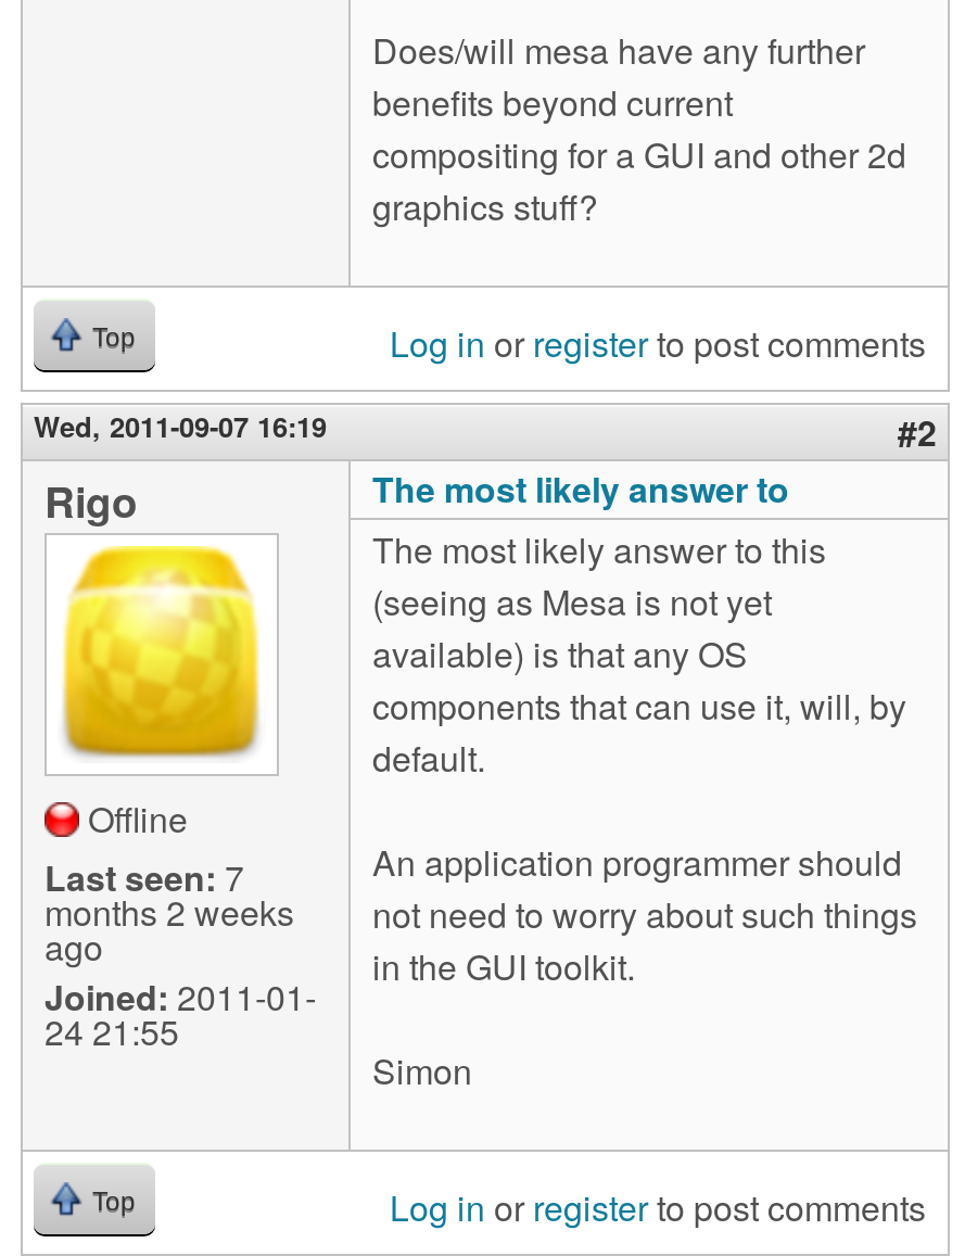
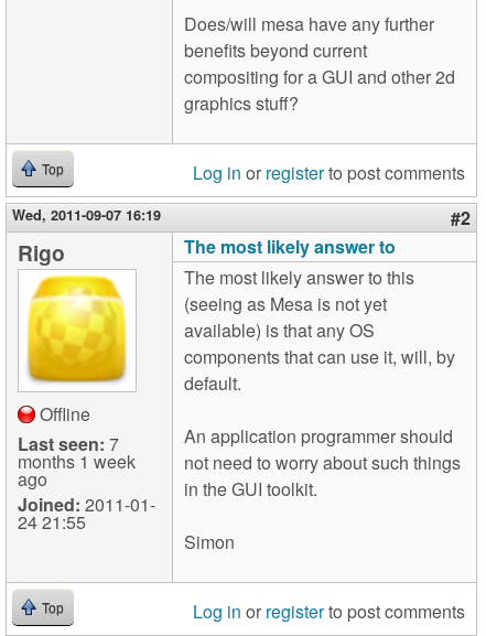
[45,887,917,939] months 2 weeks not need to worry about such things -> [18,449,461,475] months 1 week not need to worry about such things

